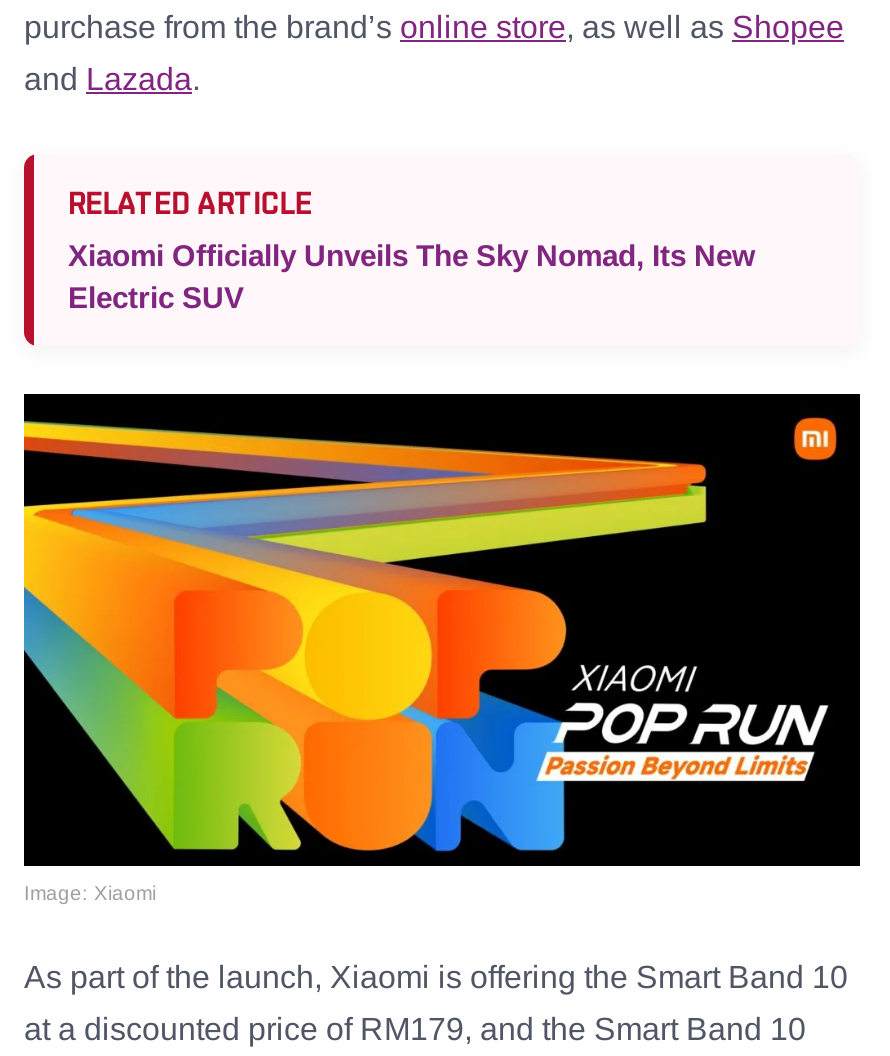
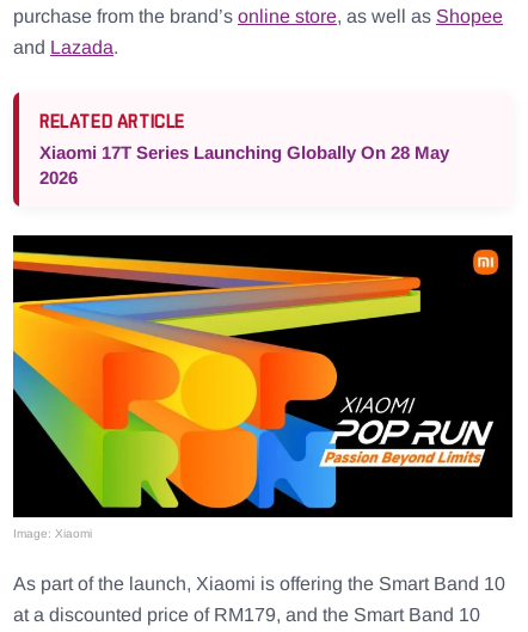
[68,238,756,314] Xiaomi Officially Unveils The Sky Nomad, Its New | Electric SUV -> [39,142,449,187] Xiaomi 17T Series Launching Globally On 28 May | 2026

